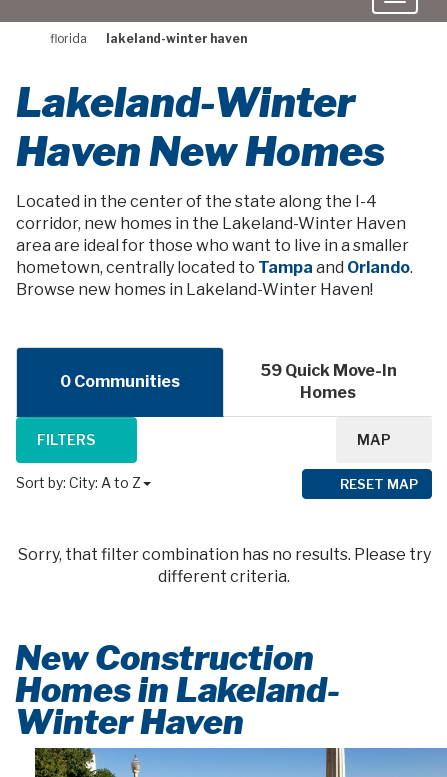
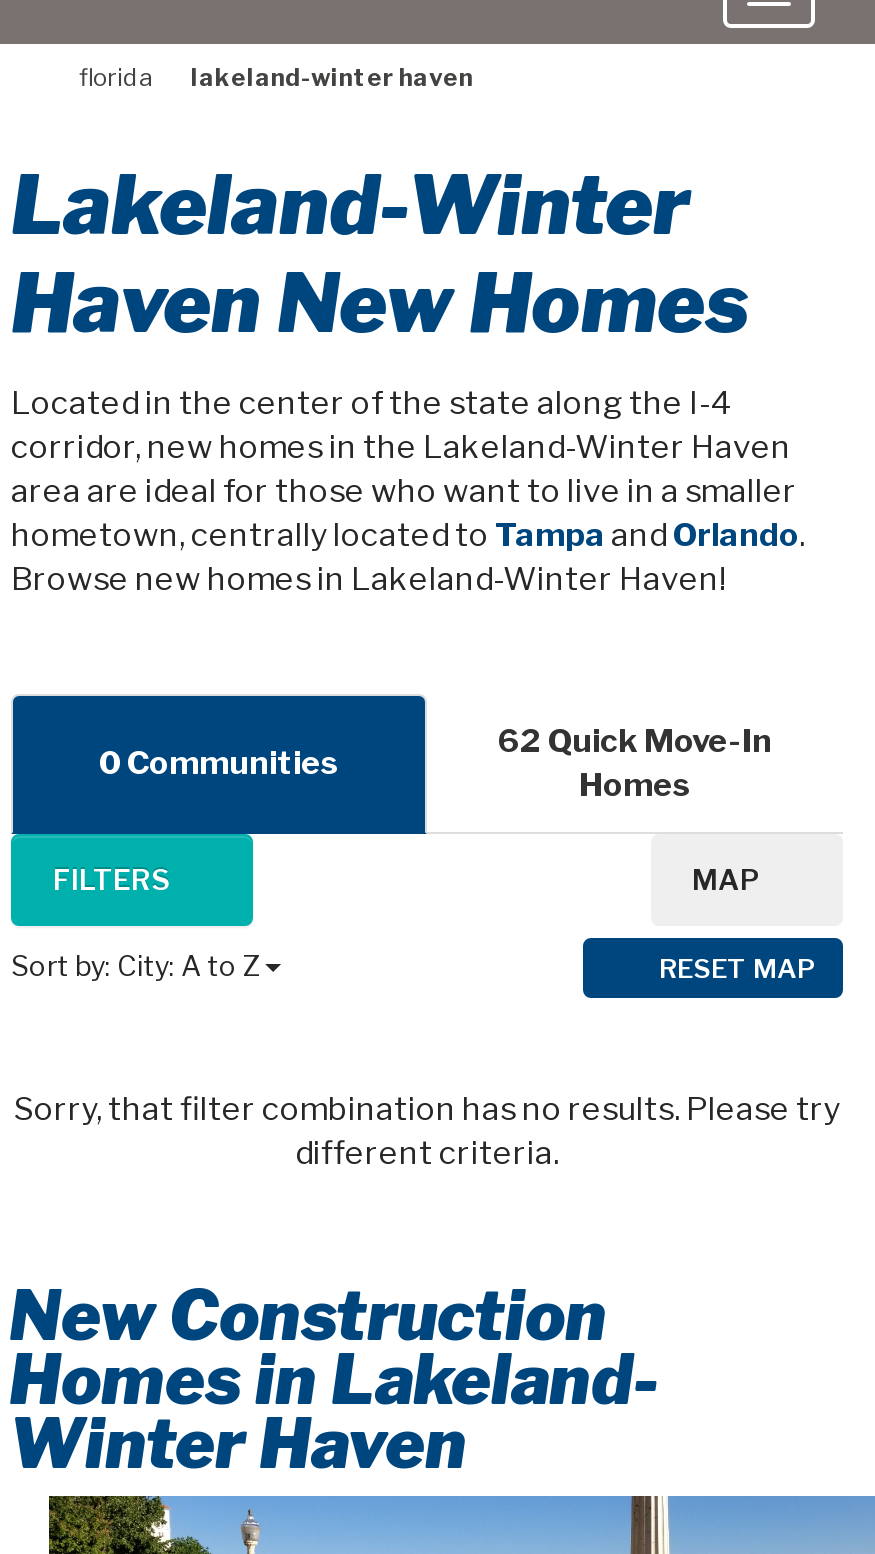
[259,361,396,380] 59 Quick Move-In -> [498,722,772,760] 62 Quick Move-In

